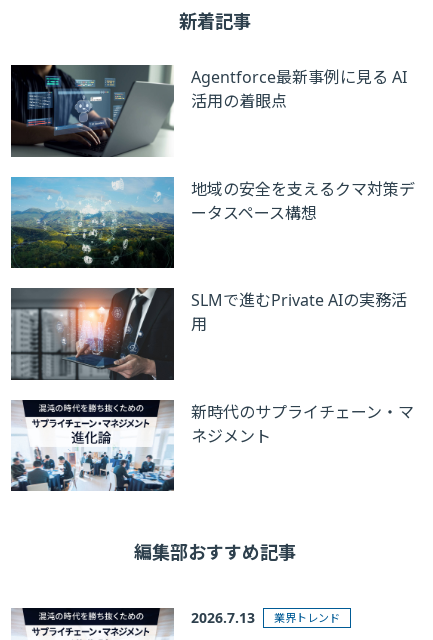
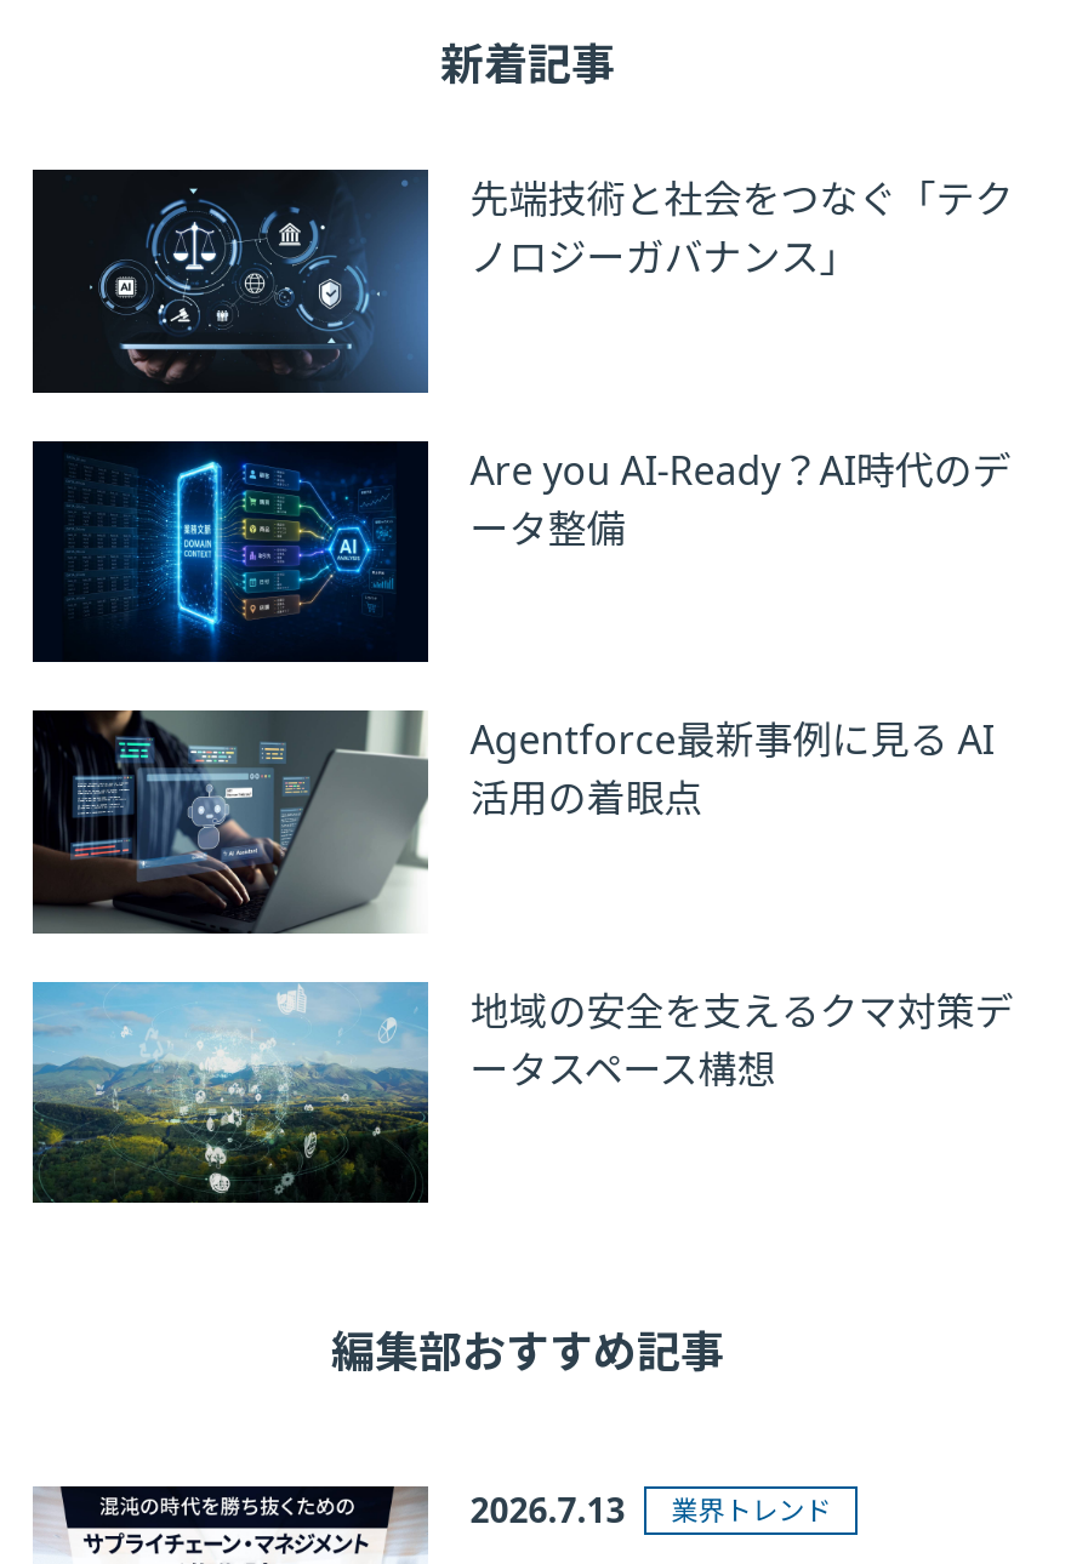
none -> [30,439,1011,662] [image] | Are you AI-Ready？AI時代のデ | ータ整備
none -> [35,167,1013,395] [image] | 先端技術と社会をつなぐ「テク | ノロジーガバナンス」
moved [11,64,415,223] -> [33,708,1013,1095]: [image] | Agentforce最新事例に見る AI | 活用の着眼点 | 地域の安全を支えるクマ対策デ | ータスペース構想
[10,288,407,381] [image] | SLMで進むPrivate AIの実務活 | 用 -> none
[10,399,414,492] [image] | 新時代のサプライチェーン・マ | ネジメント -> none

